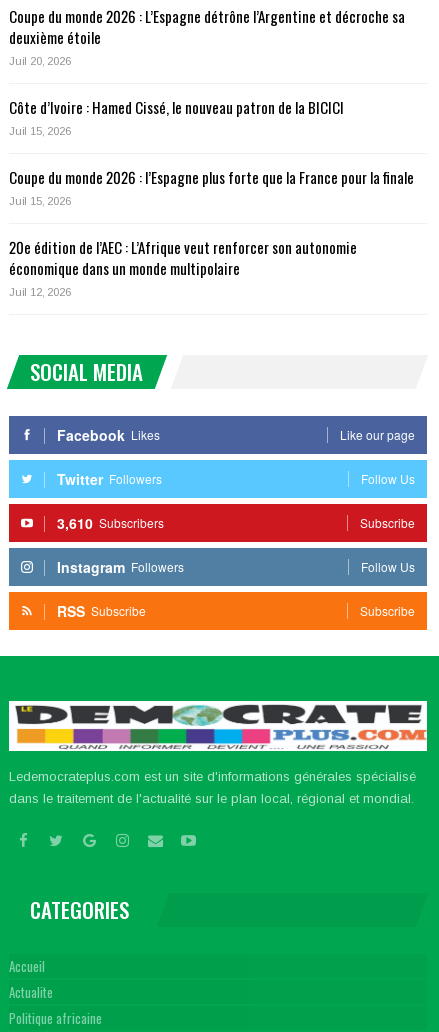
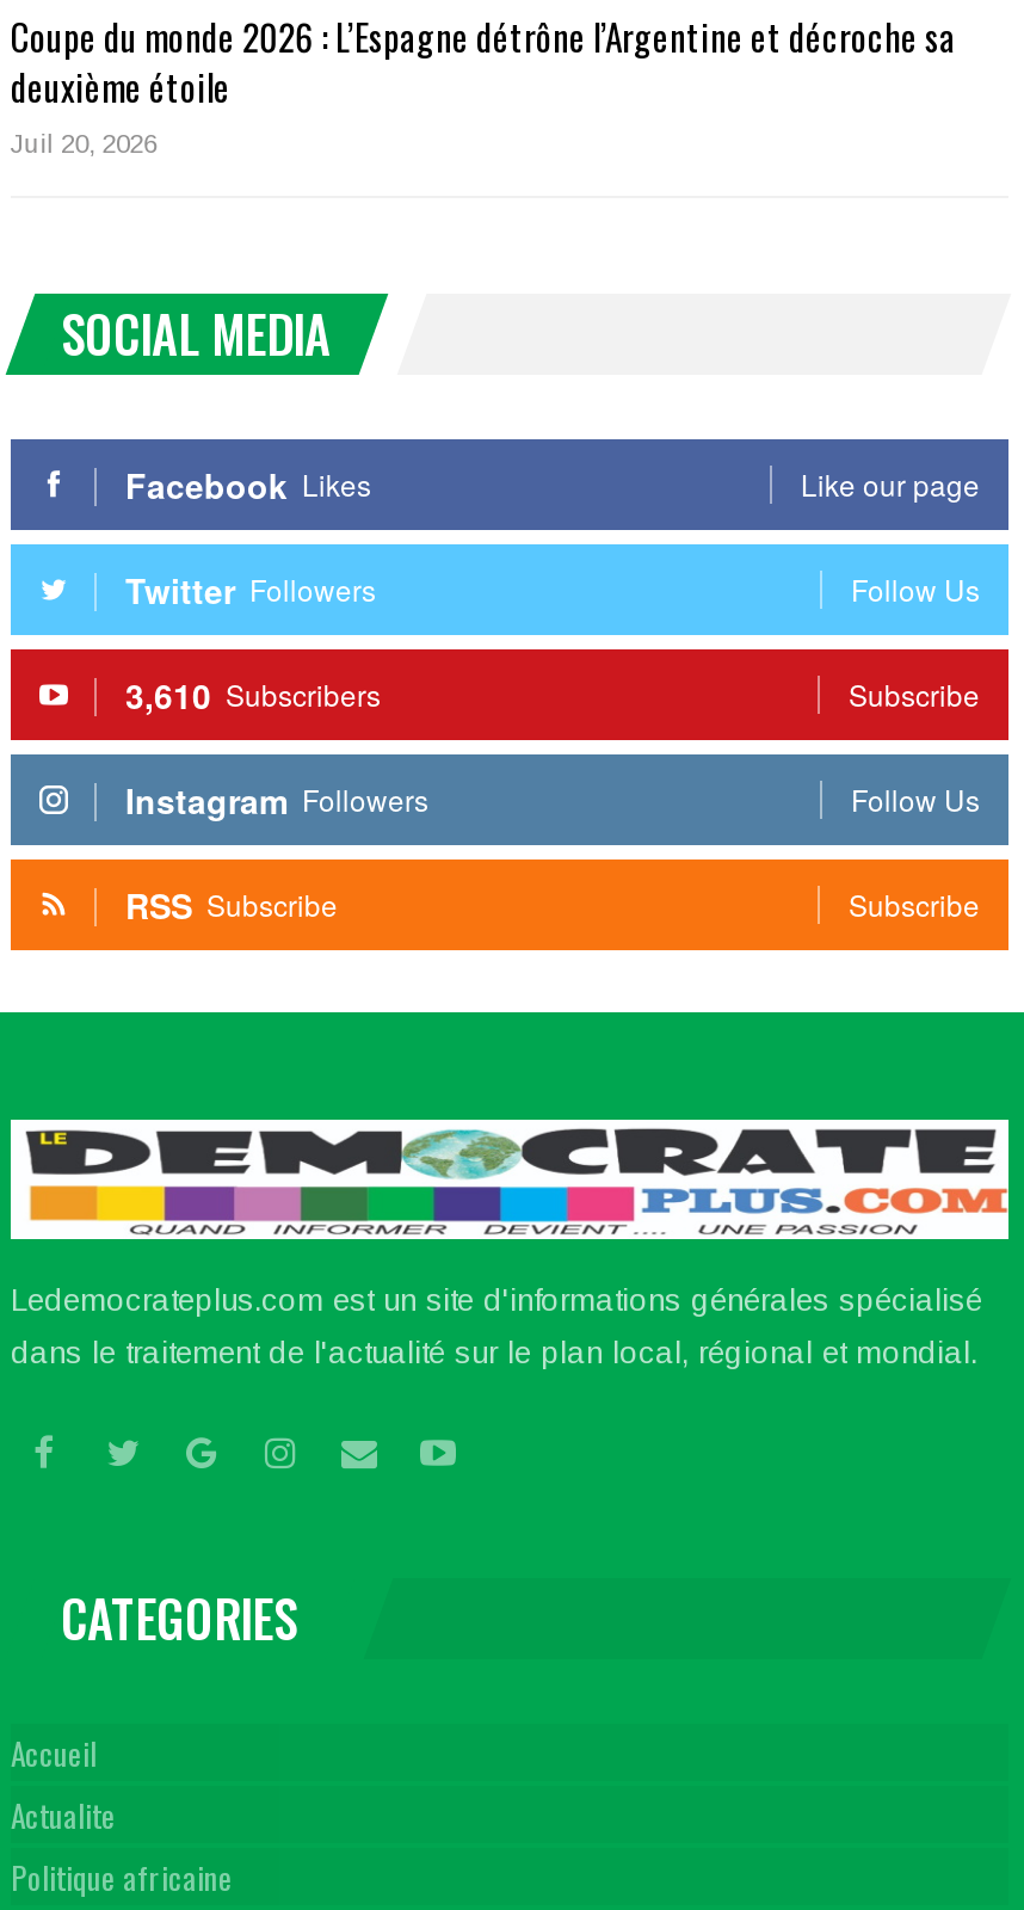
[9,96,414,298] Côte d’Ivoire : Hamed Cissé, le nouveau patron de la BICICI | Juil 15, 2026 | Coupe du monde 2026 : l’Espagne plus forte que la France pour la finale | Juil 15, 2026 | 20e édition de l’AEC : L’Afrique veut renforcer son autonomie | économique dans un monde multipolaire | Juil 12, 2026 -> none

